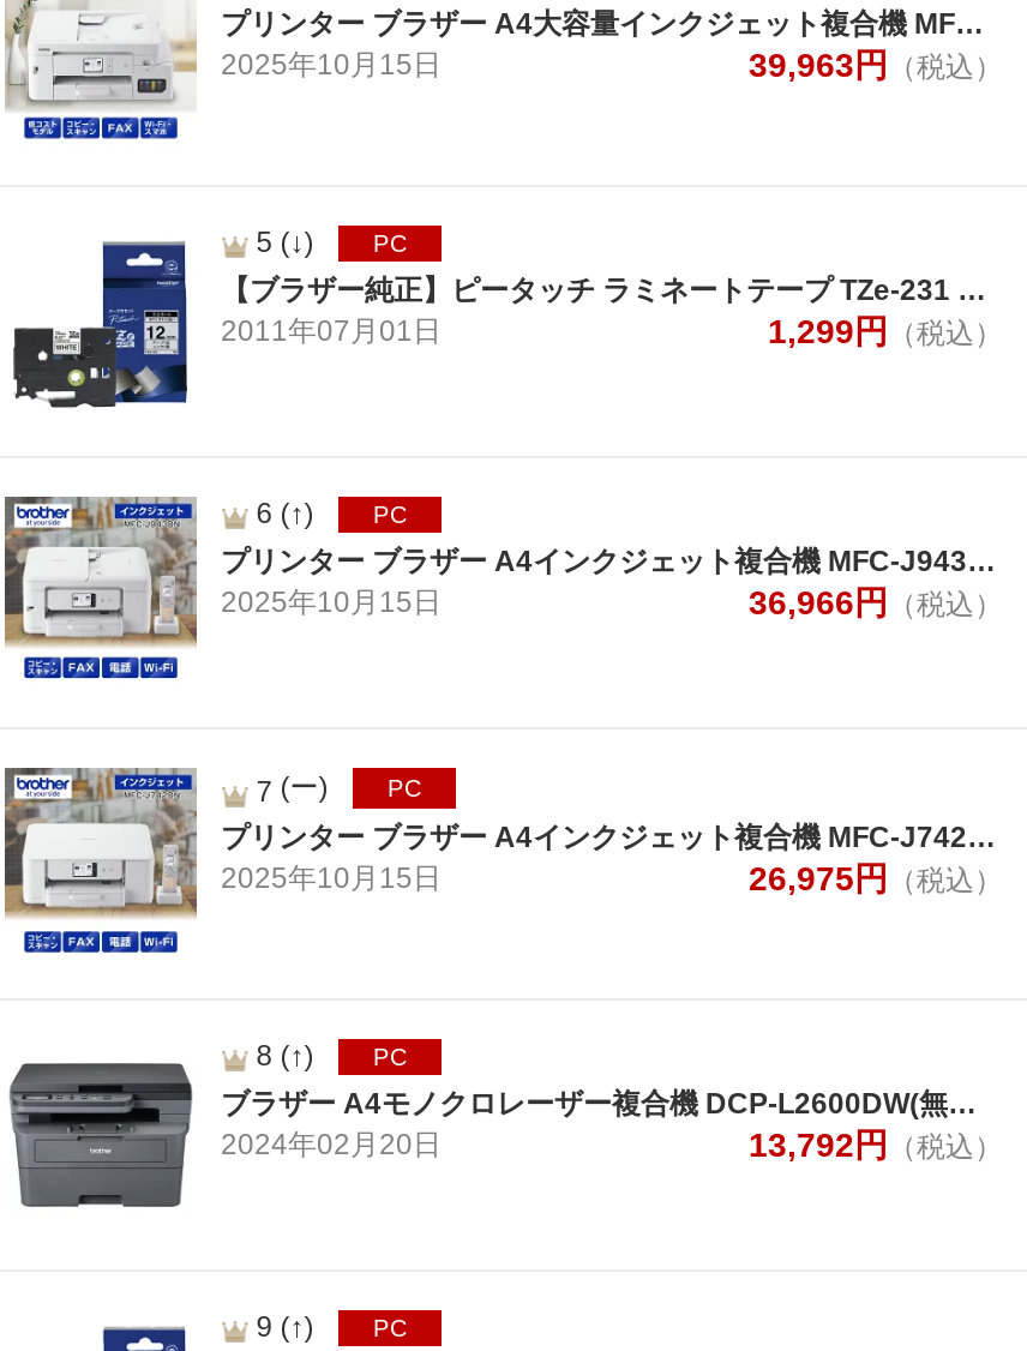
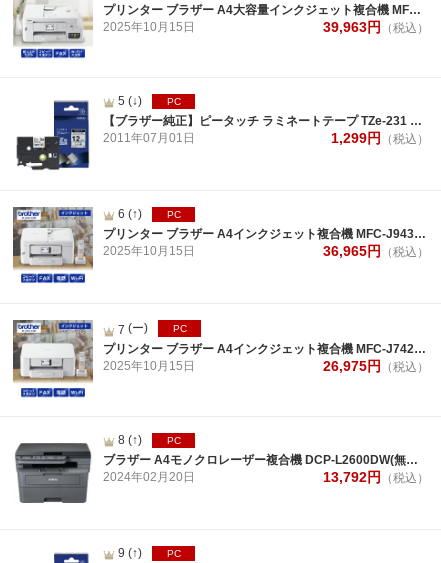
[749,583,1003,622] 36,966円（税込） -> [323,243,429,259] 36,965円（税込）

